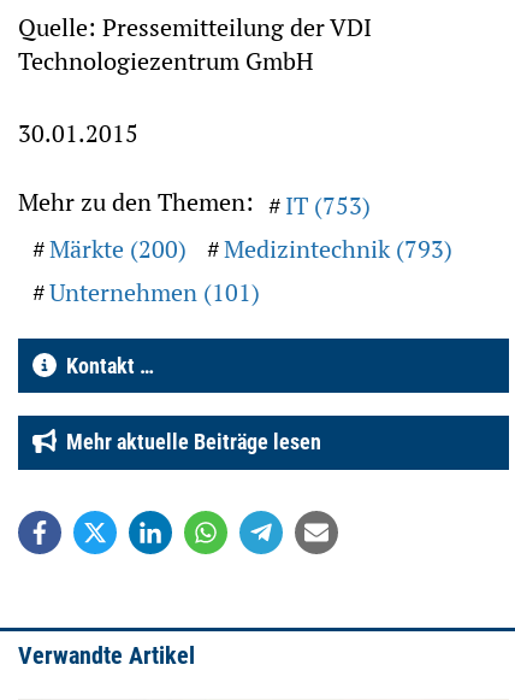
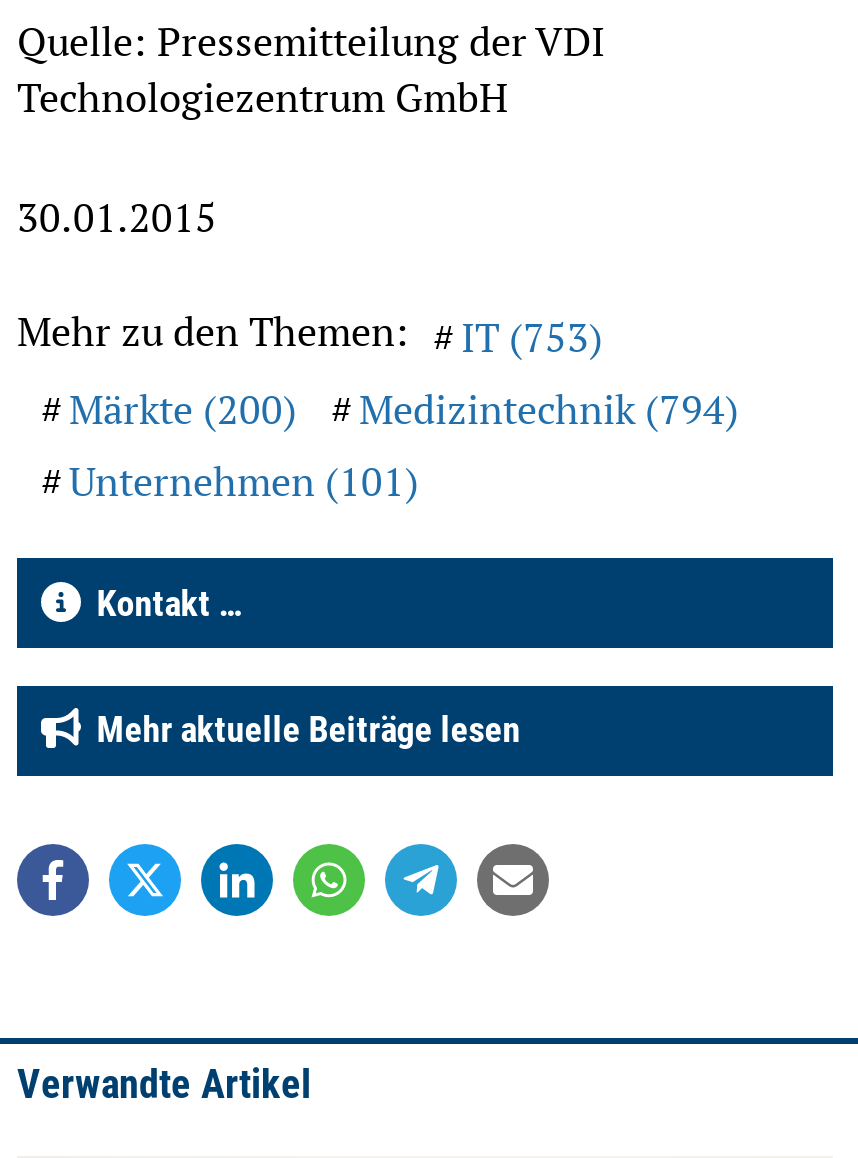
[224,233,452,265] Medizintechnik (793) -> [359,382,739,436] Medizintechnik (794)

